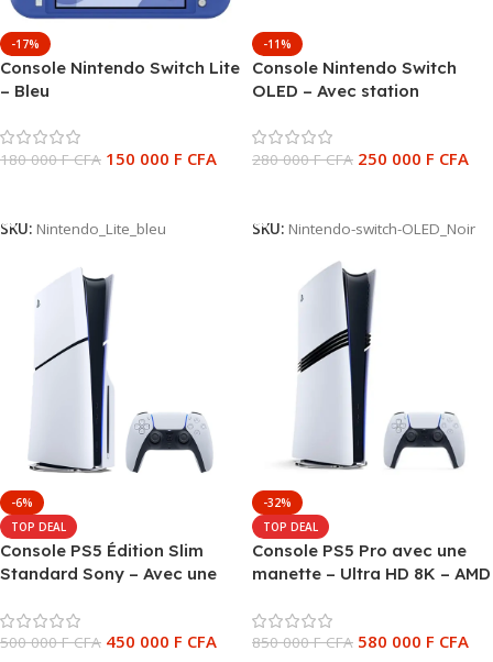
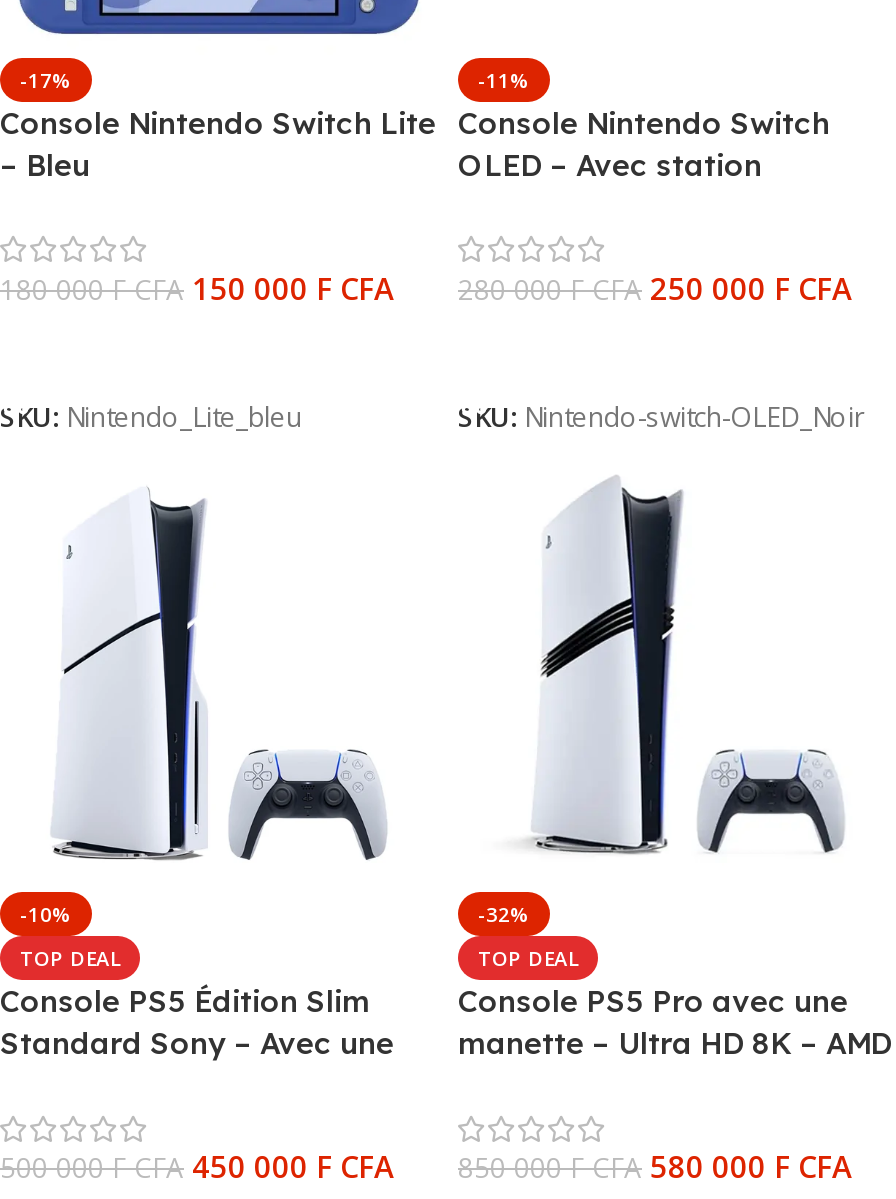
[11,495,33,511] -6% -> [20,901,72,929] -10%

